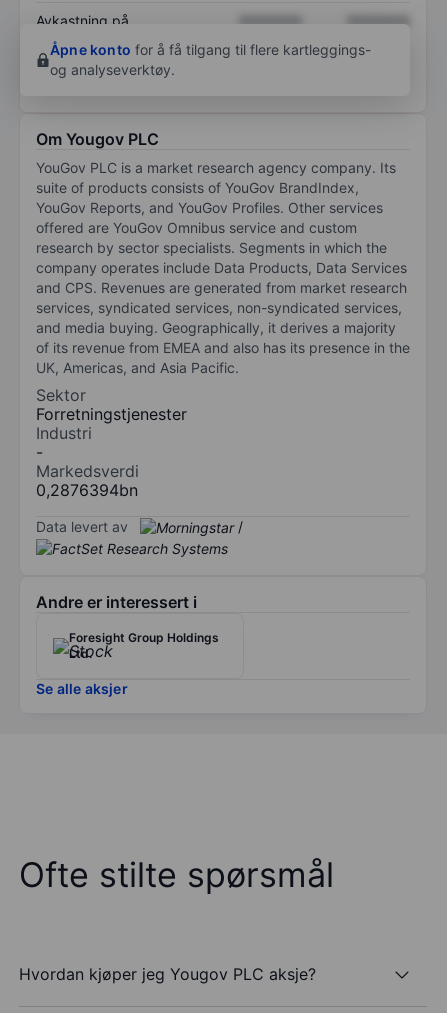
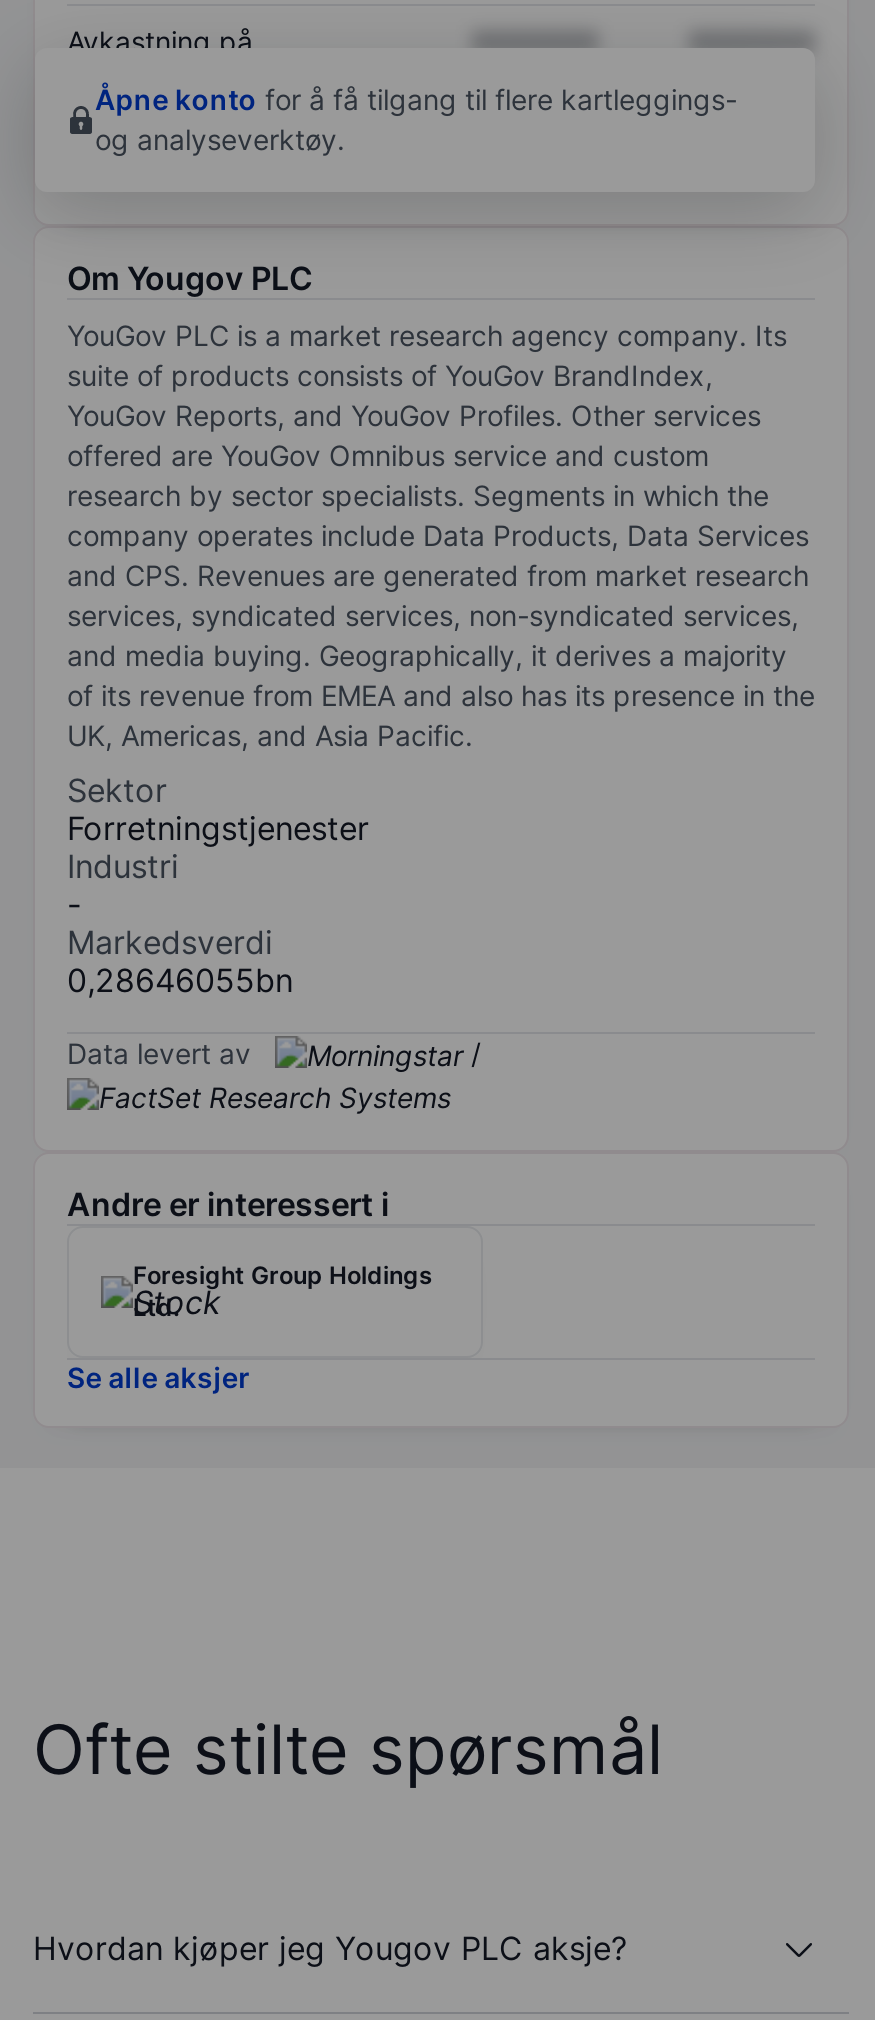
[36,480,138,500] 0,2876394bn -> [67,959,293,999] 0,28646055bn

